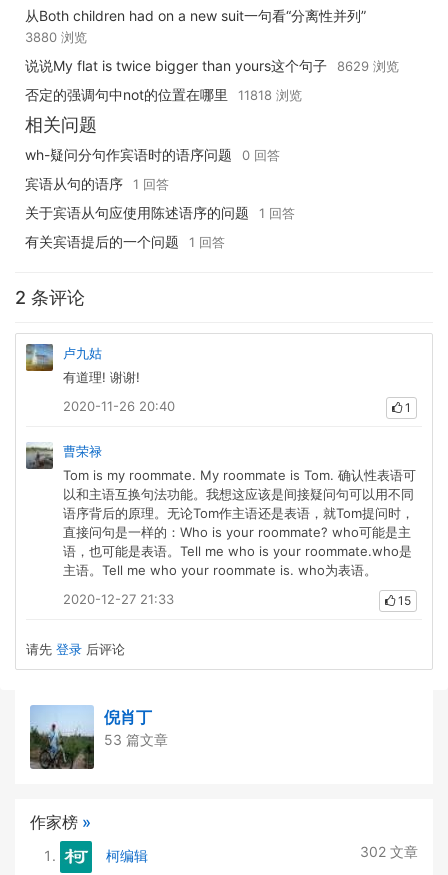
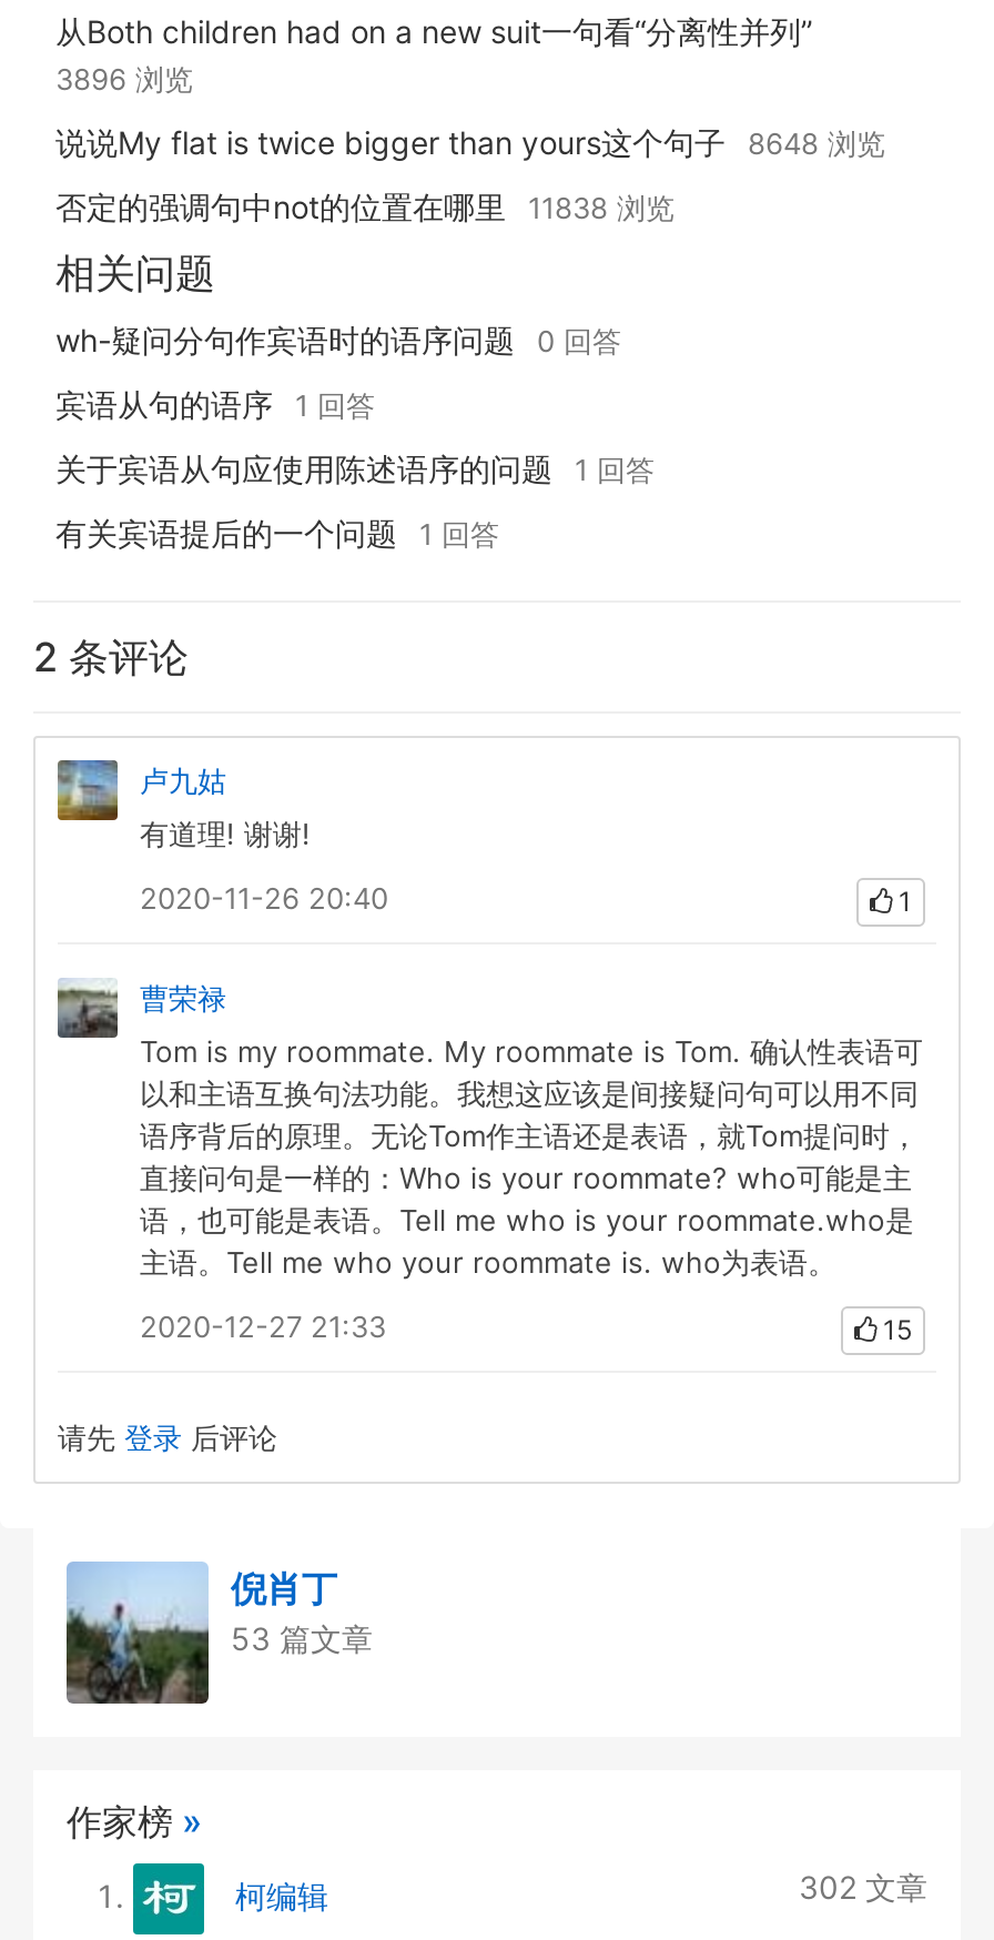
[25,29,87,45] 3880 浏览 -> [55,61,193,97] 3896 浏览
[25,57,399,74] 说说My flat is twice bigger than yours这个句子 8629 浏览 -> [55,123,885,161] 说说My flat is twice bigger than yours这个句子 8648 浏览
[25,86,302,103] 否定的强调句中not的位置在哪里 11818 浏览 -> [55,188,674,225] 否定的强调句中not的位置在哪里 11838 浏览

